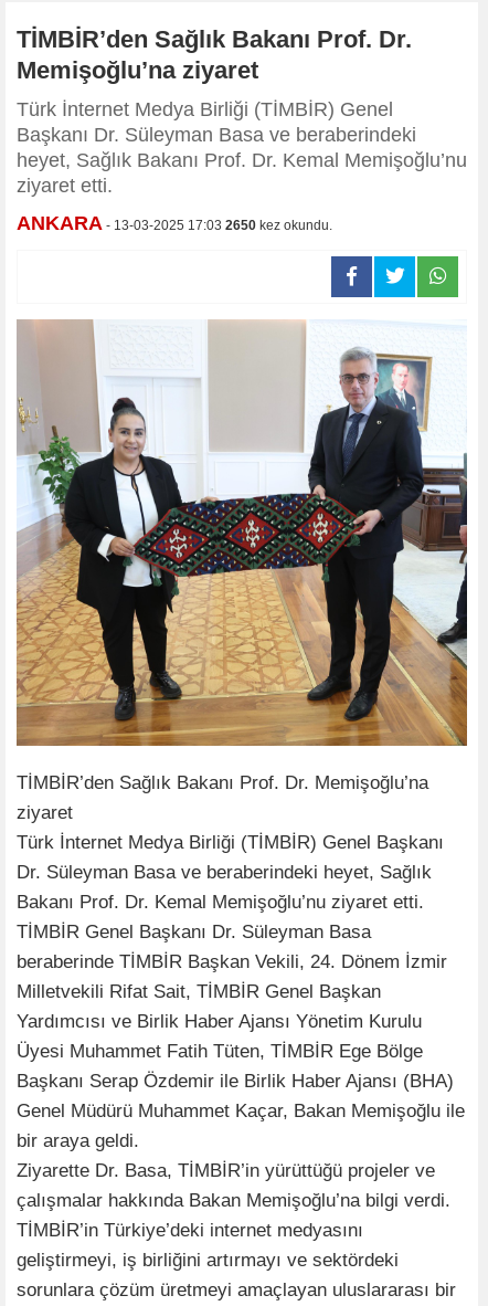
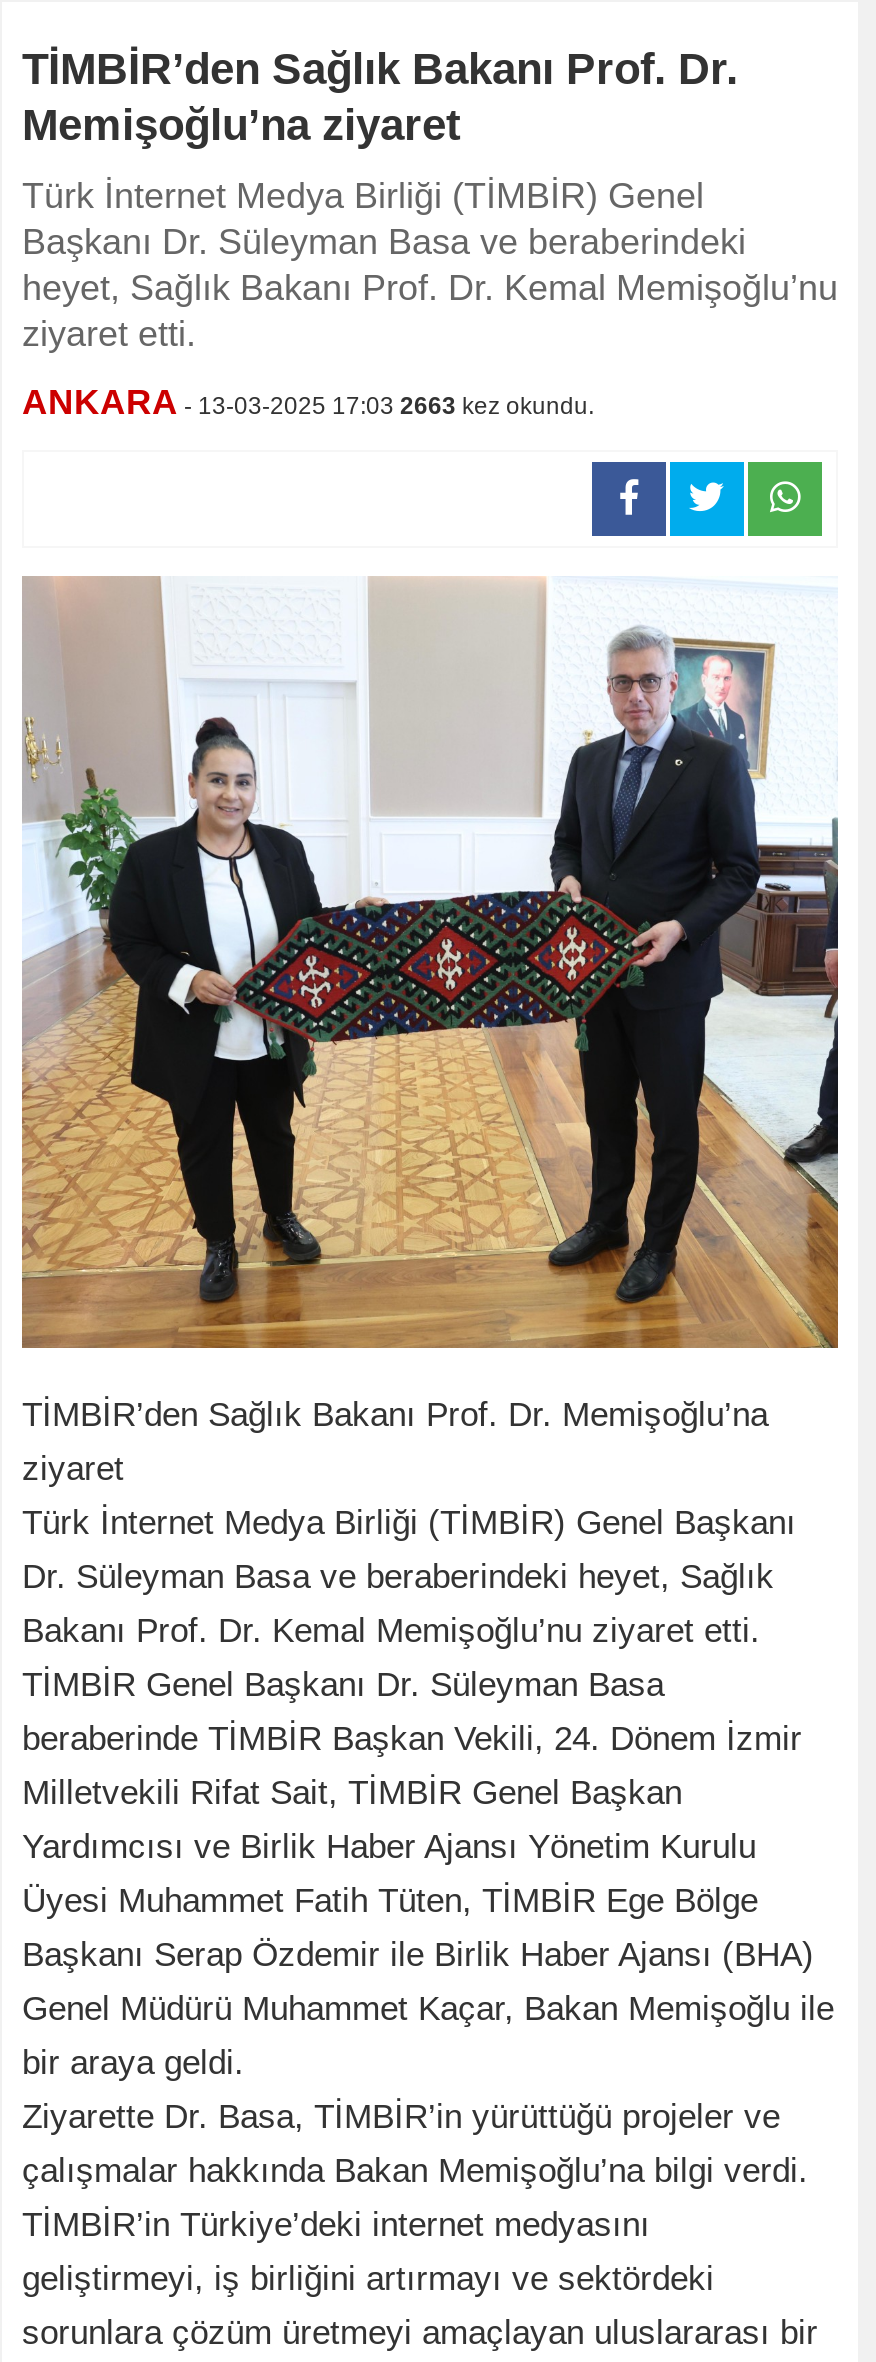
[17,212,332,234] ANKARA - 13-03-2025 17:03 2650 kez okundu. -> [22,382,594,422] ANKARA - 13-03-2025 17:03 2663 kez okundu.

